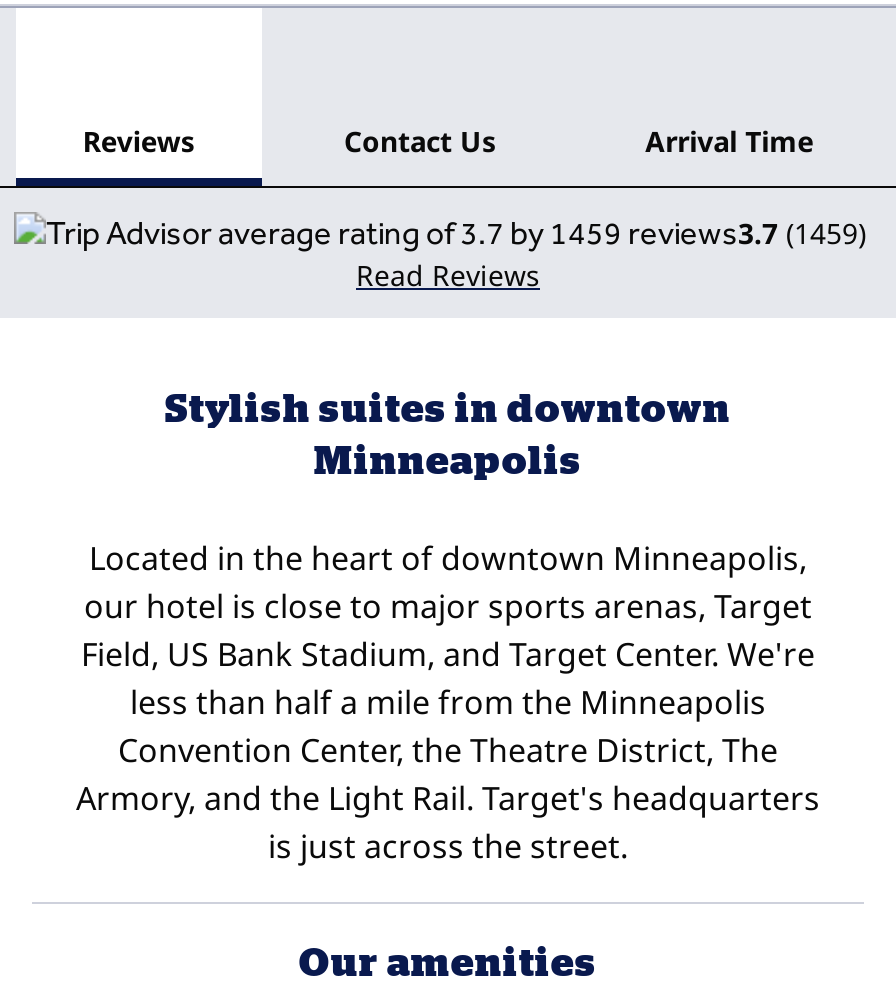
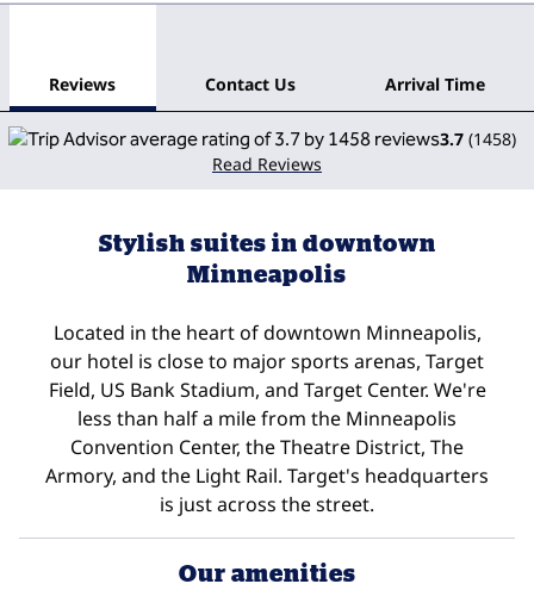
[738,214,866,252] 3.7 (1459) -> [440,128,516,150] 3.7 (1458)

